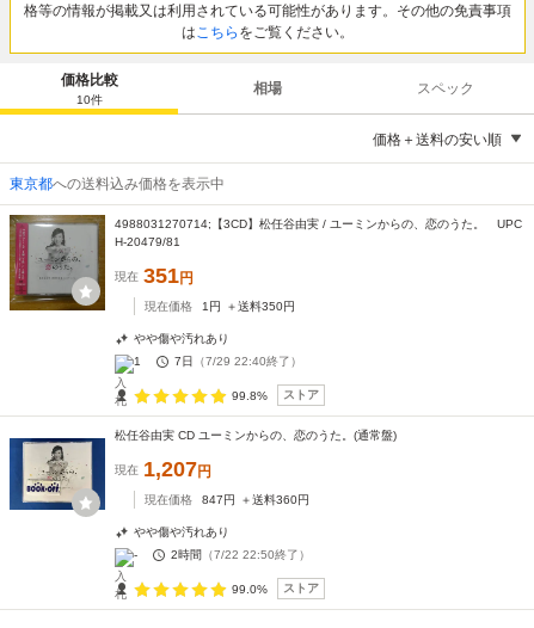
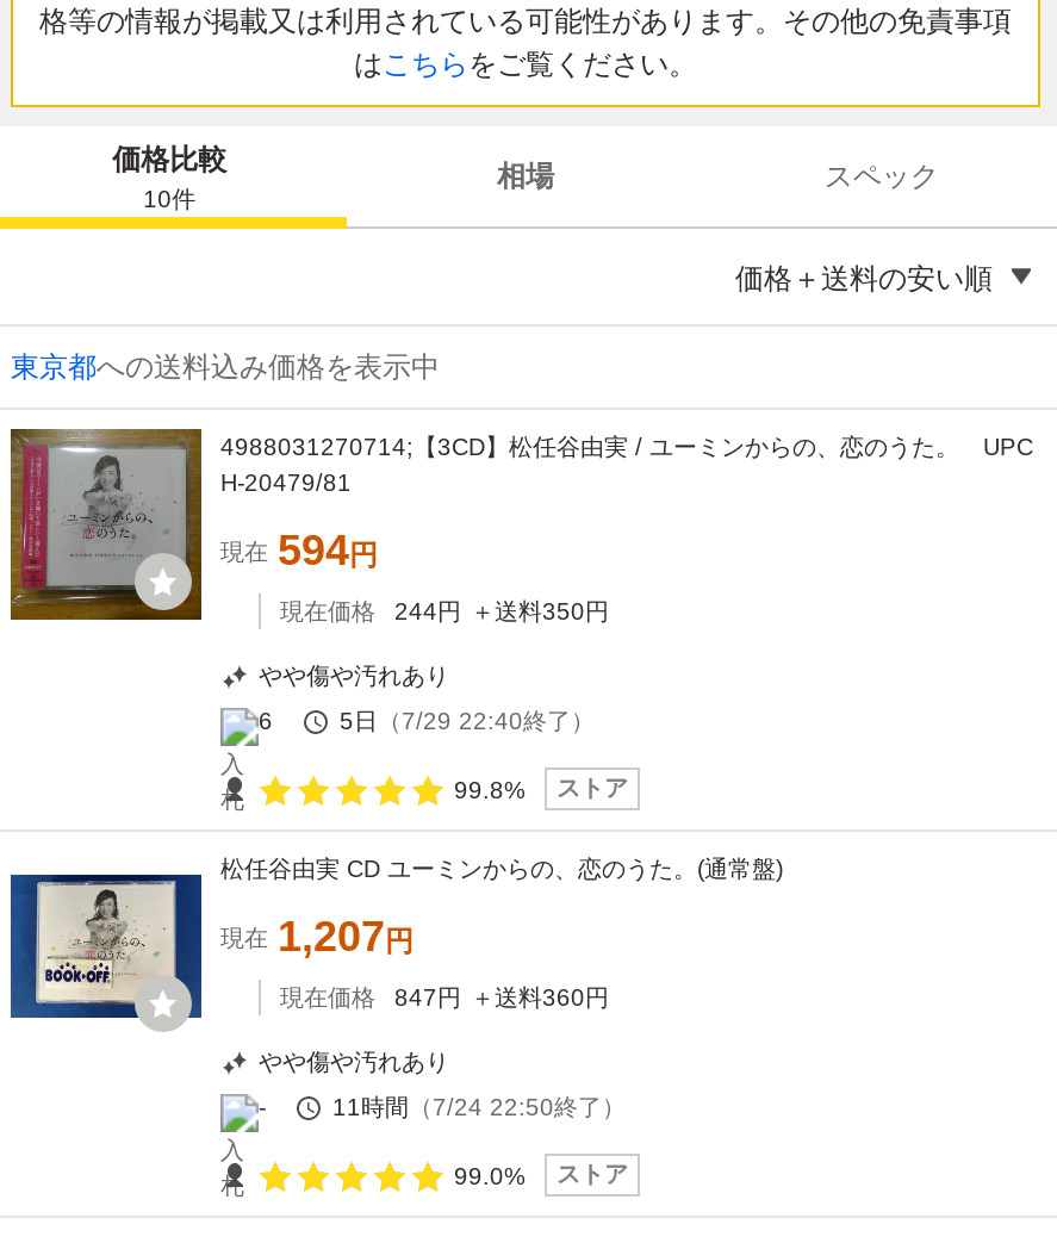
[115,264,194,288] 現在 351円 -> [220,527,378,574] 現在 594円
[145,300,295,313] 現在価格 1円 ＋送料350円 -> [280,598,609,624] 現在価格 244円 ＋送料350円
[134,355,141,368] 1 -> [259,708,273,734] 6
[174,355,302,368] 7日（7/29 22:40終了） -> [340,708,595,734] 5日（7/29 22:40終了）
[171,548,311,561] 2時間（7/22 22:50終了） -> [332,1094,626,1120] 11時間（7/24 22:50終了）

